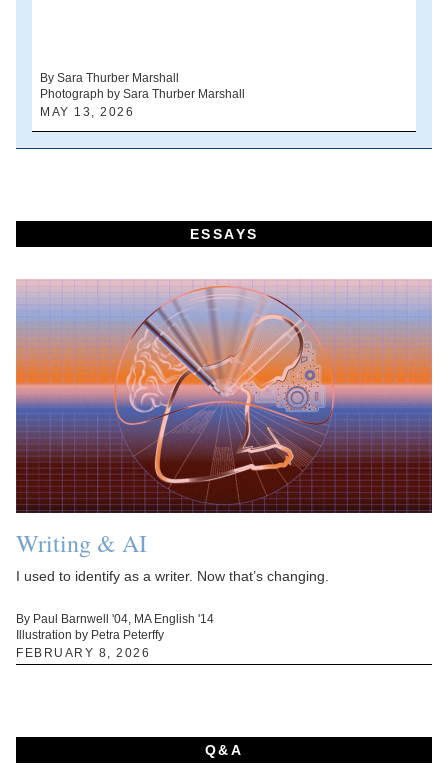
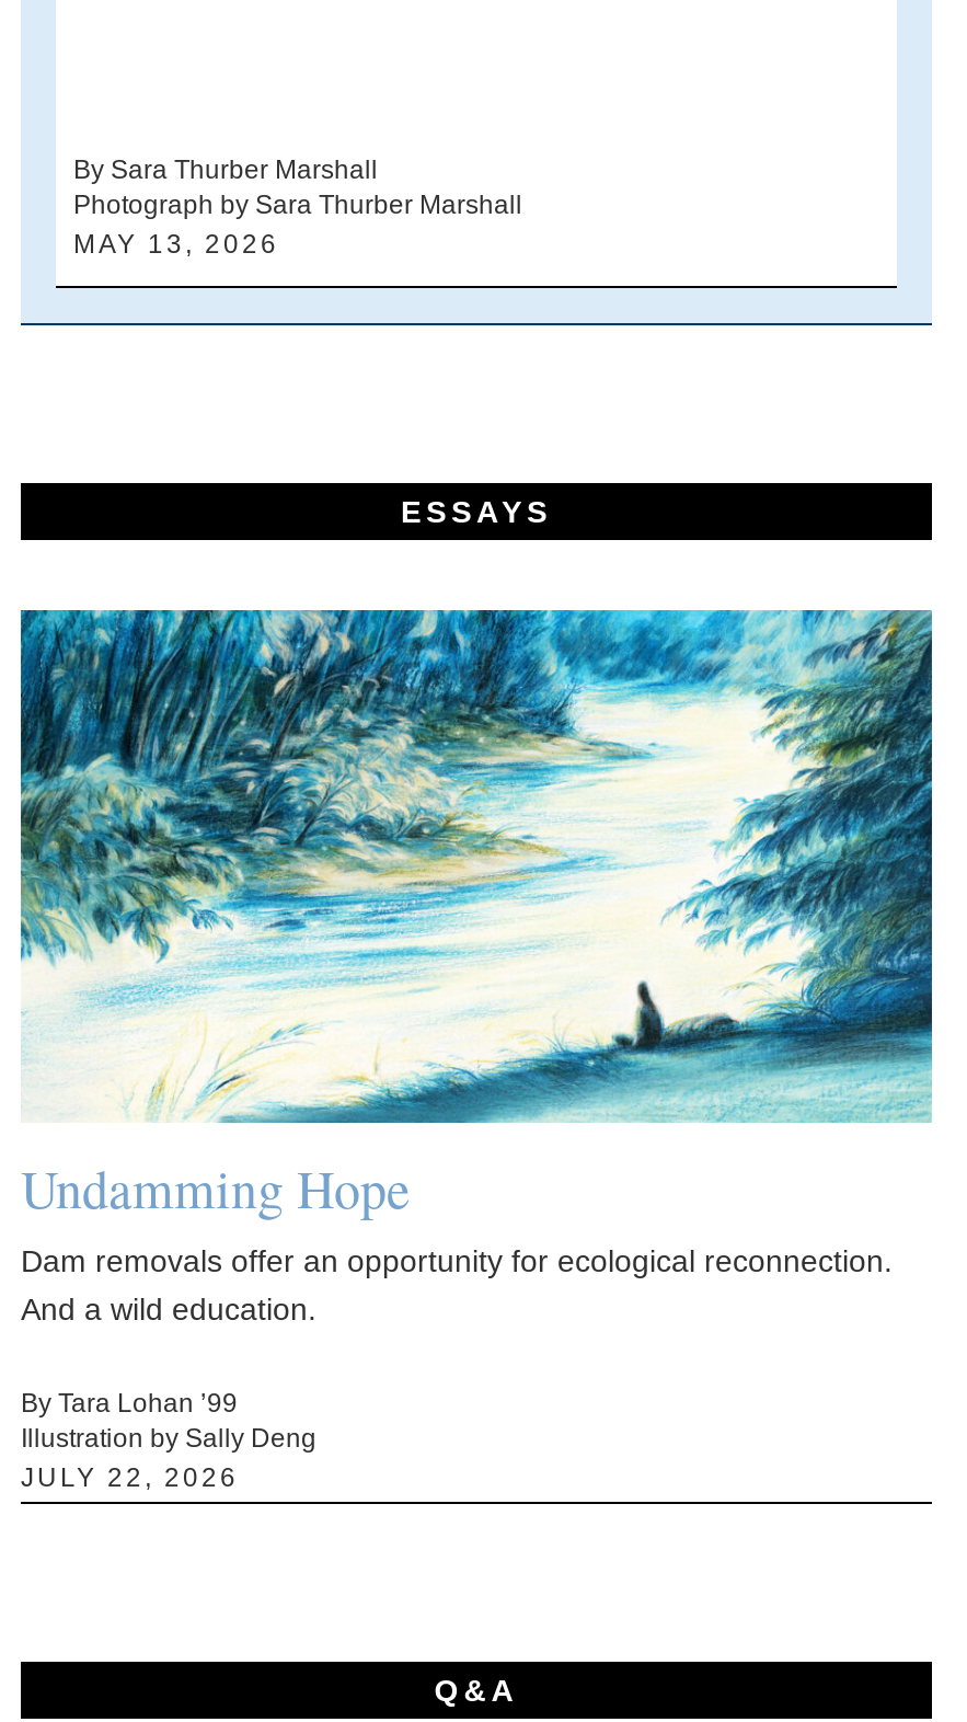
[15,279,433,584] [image] | Writing & AI | I used to identify as a writer. Now that’s changing. -> [19,608,934,1326] [image] | Undamming Hope | Dam removals offer an opportunity for ecological reconnection. | And a wild education.
[16,612,214,660] By Paul Barnwell '04, MA English '14 | Illustration by Petra Peterffy | FEBRUARY 8, 2026 -> [21,1388,316,1493] By Tara Lohan ’99 | Illustration by Sally Deng | JULY 22, 2026

